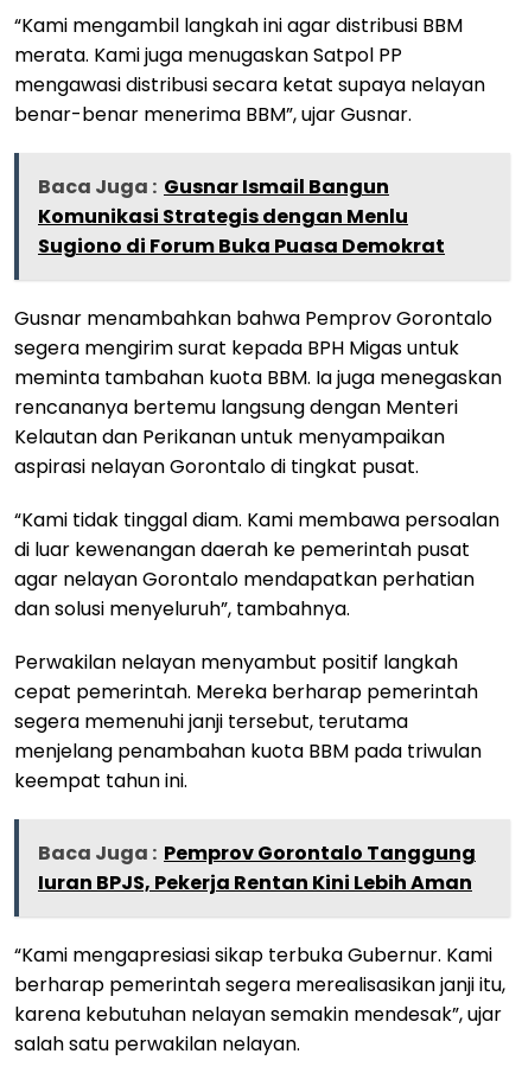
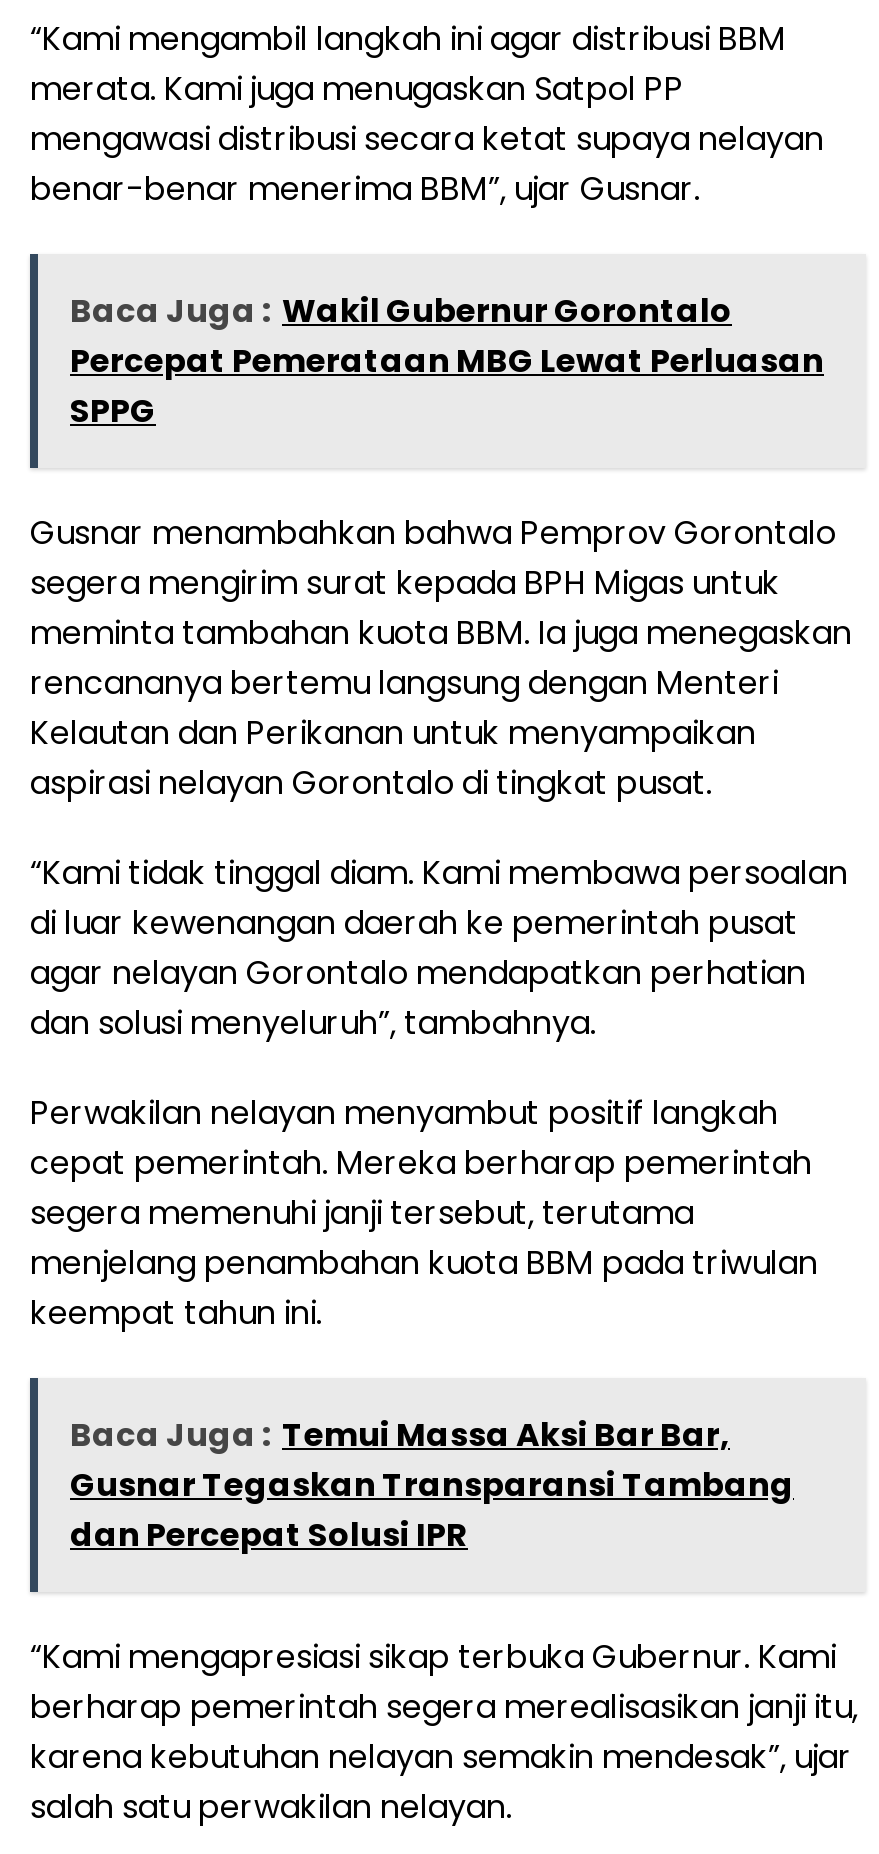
[38,173,445,260] Baca Juga : Gusnar Ismail Bangun | Komunikasi Strategis dengan Menlu | Sugiono di Forum Buka Puasa Demokrat -> [70,288,824,434] Baca Juga : Wakil Gubernur Gorontalo | Percepat Pemerataan MBG Lewat Perluasan | SPPG
[38,840,476,897] Baca Juga : Pemprov Gorontalo Tanggung | Iuran BPJS, Pekerja Rentan Kini Lebih Aman -> [70,1412,794,1558] Baca Juga : Temui Massa Aksi Bar Bar, | Gusnar Tegaskan Transparansi Tambang | dan Percepat Solusi IPR

